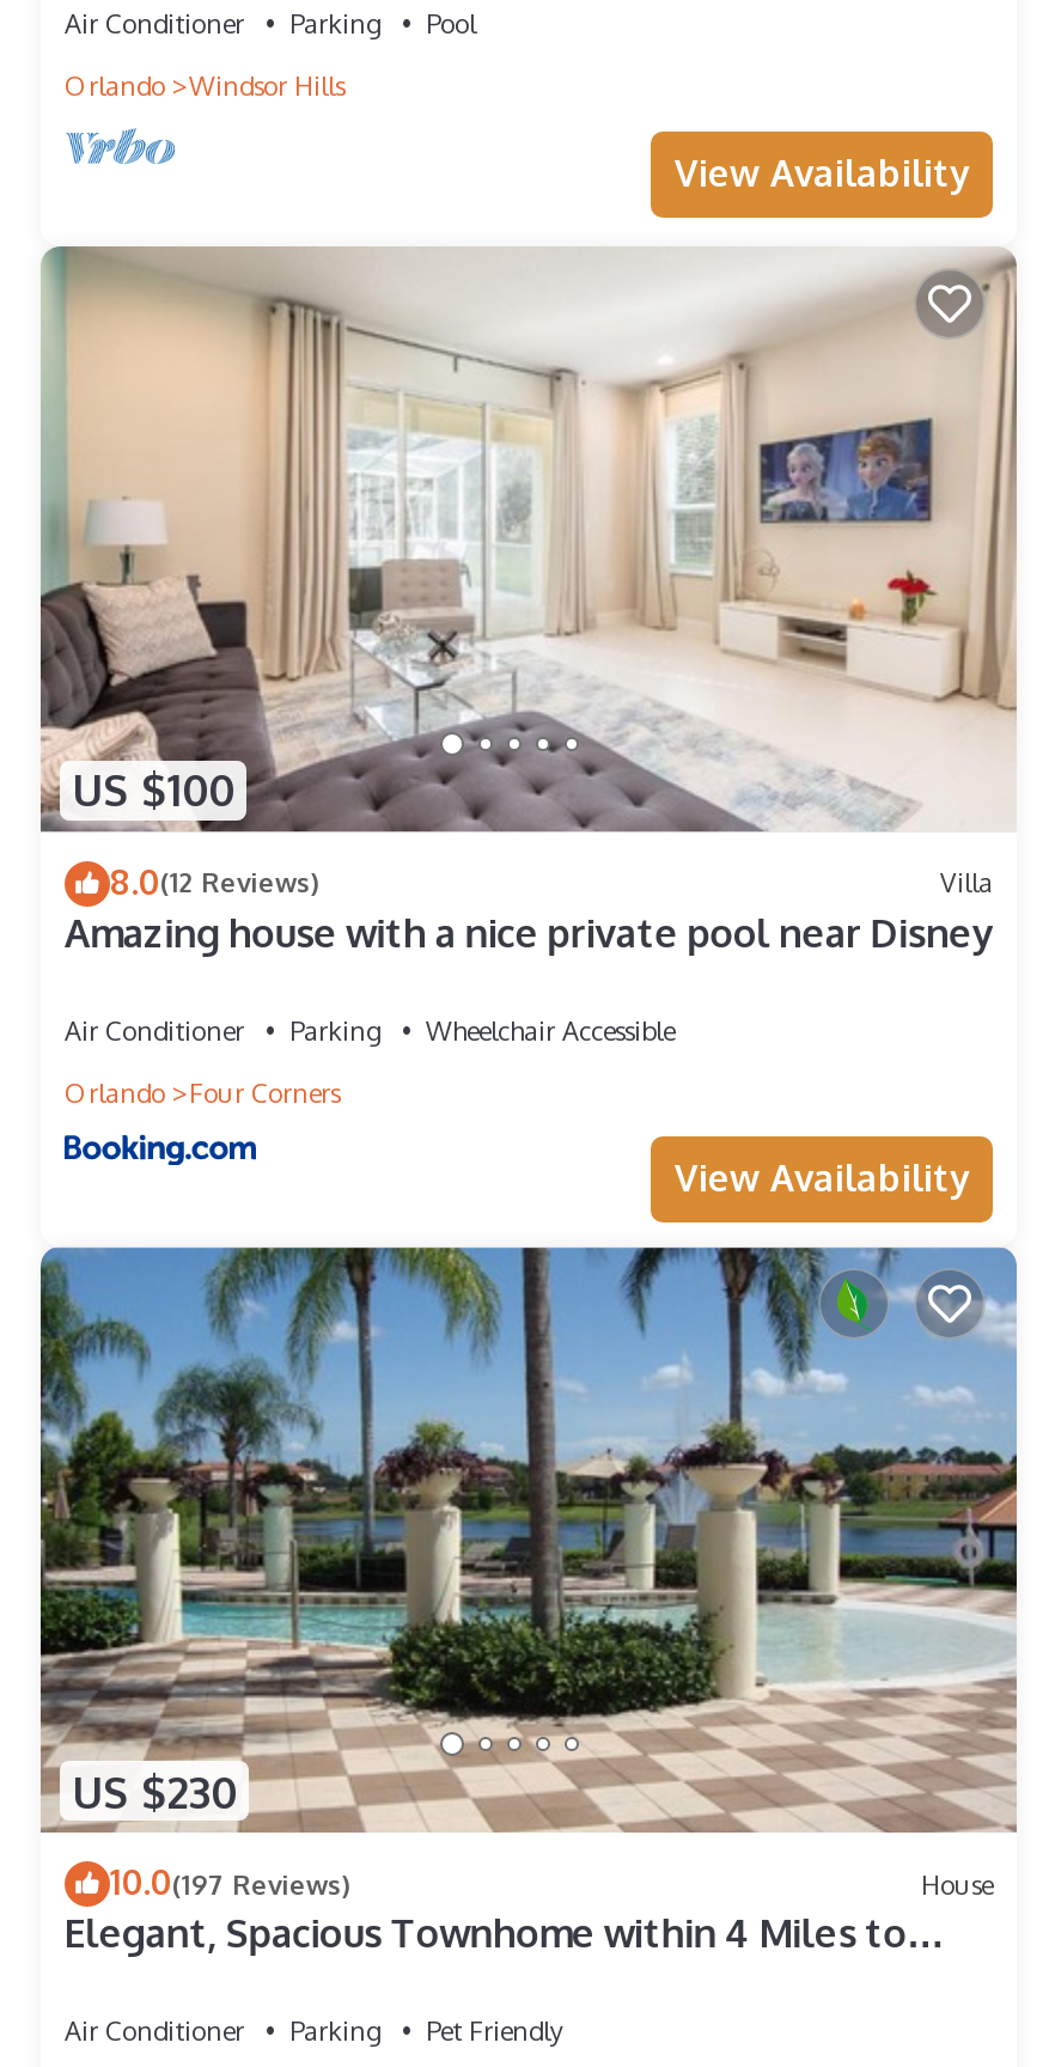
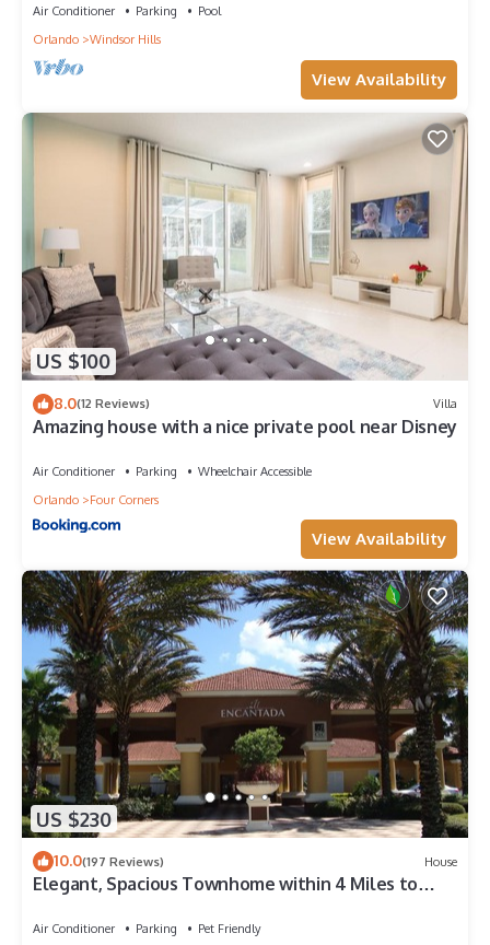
[38,1246,1019,1835] [image] -> [21,570,469,839] [image]

